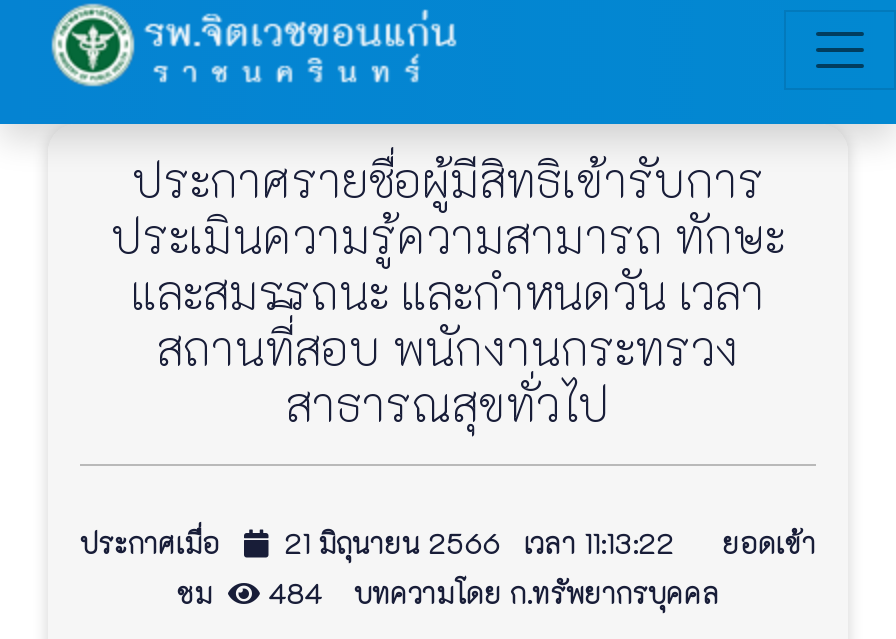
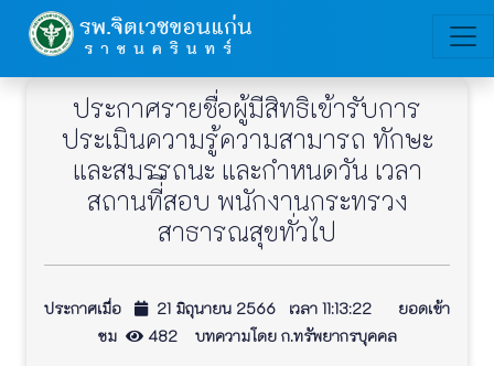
[260,574,720,612] 484 บทความโดย ก.ทรัพยากรบุคคล -> [143,325,397,346] 482 บทความโดย ก.ทรัพยากรบุคคล

